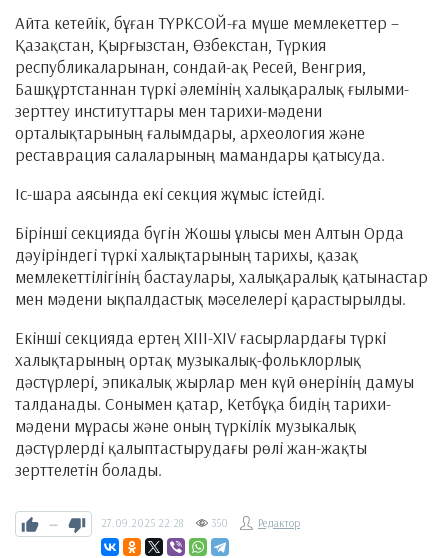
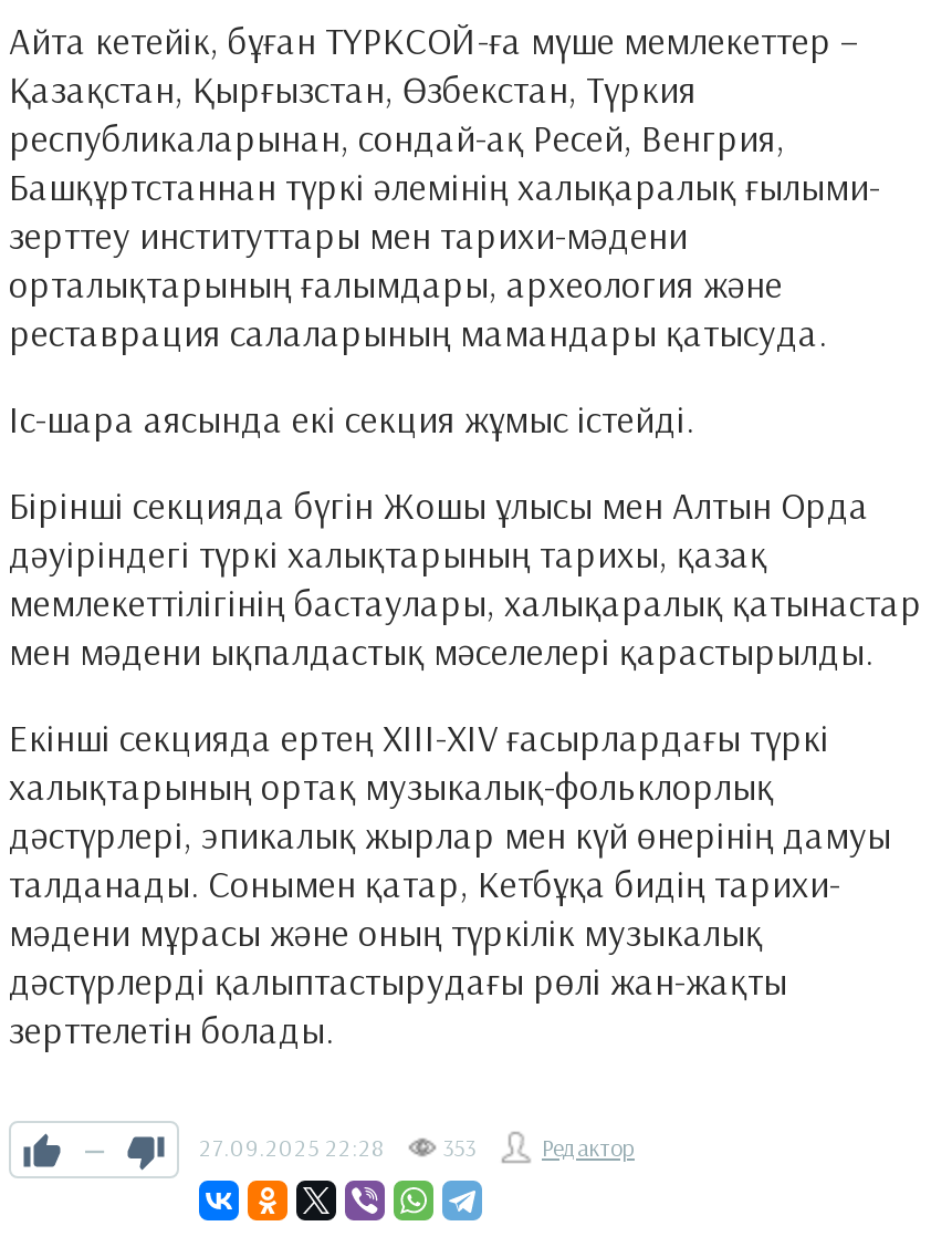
[101,516,228,530] 27.09.2025 22:28 350 -> [199,1132,475,1163] 27.09.2025 22:28 353

